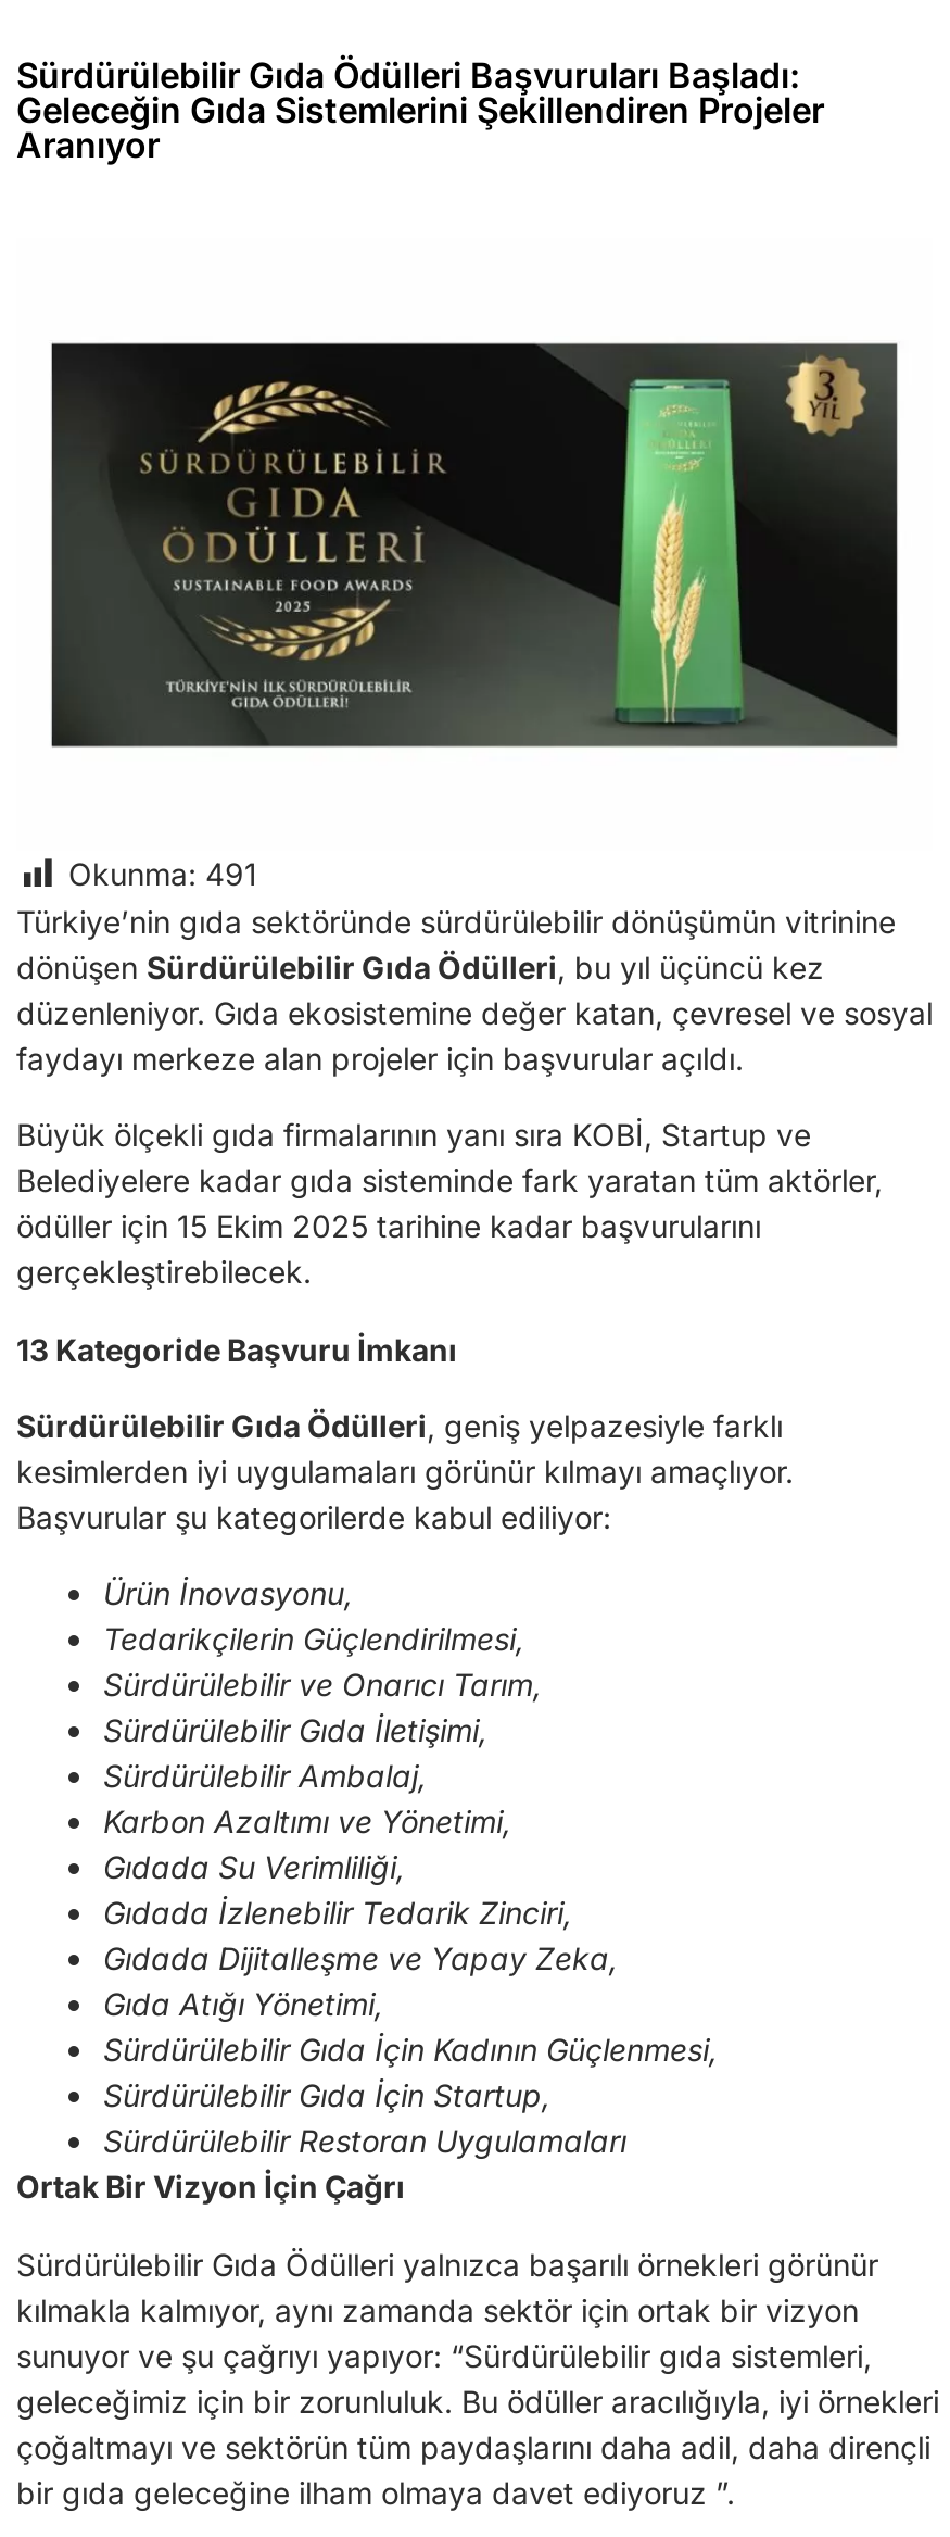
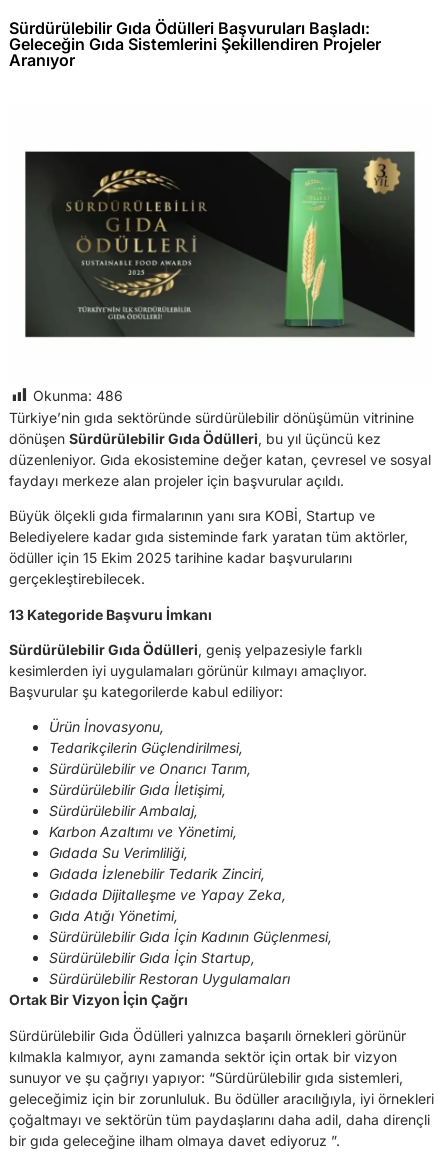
[68,854,257,891] Okunma: 491 -> [33,387,123,404] Okunma: 486

